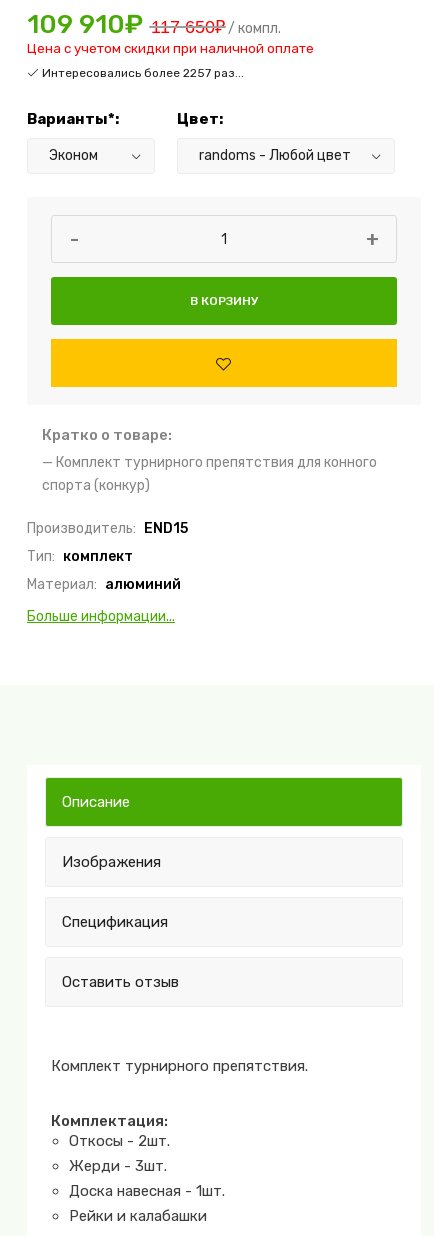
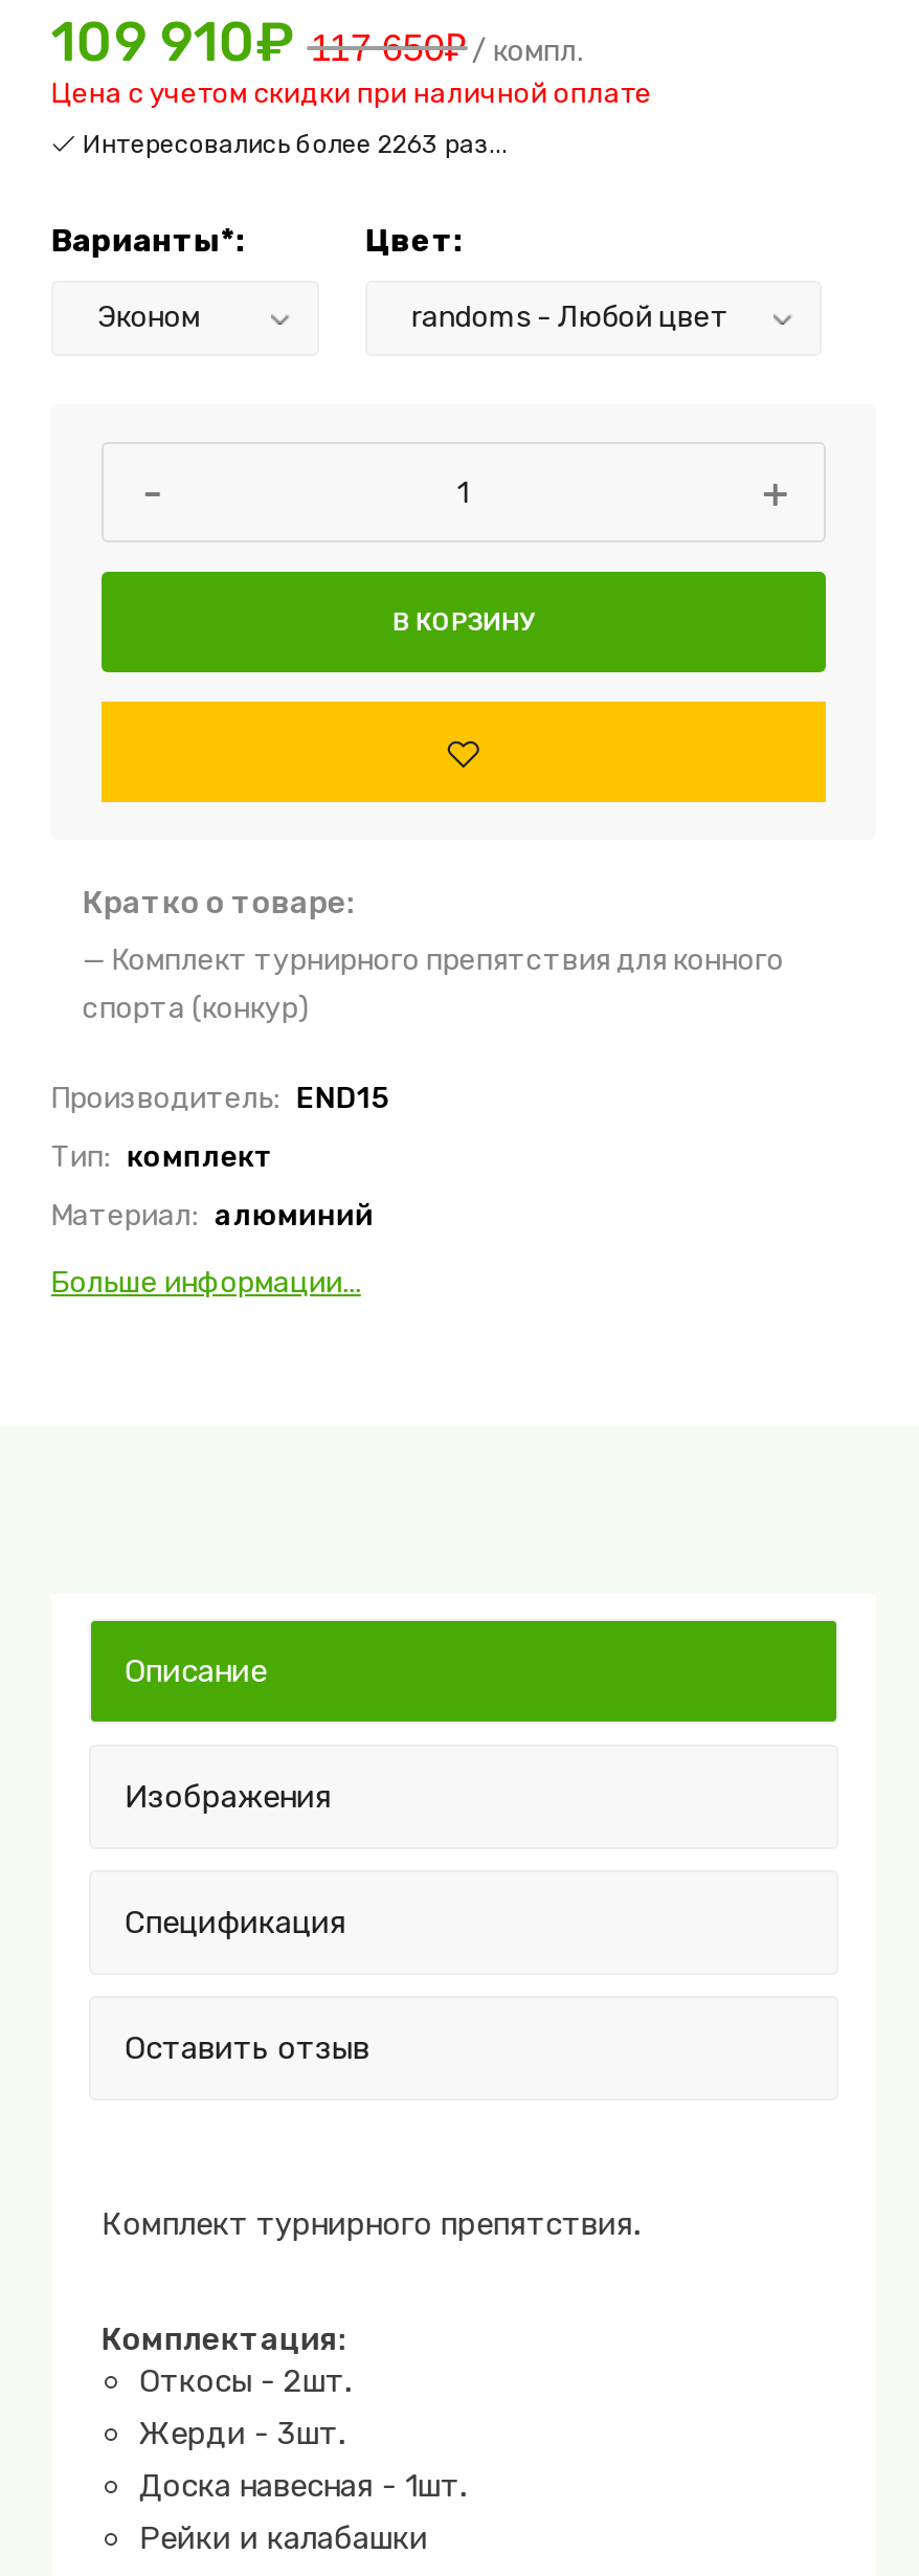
[39,66,244,80] Интересовались более 2257 раз... -> [76,130,507,159] Интересовались более 2263 раз...

